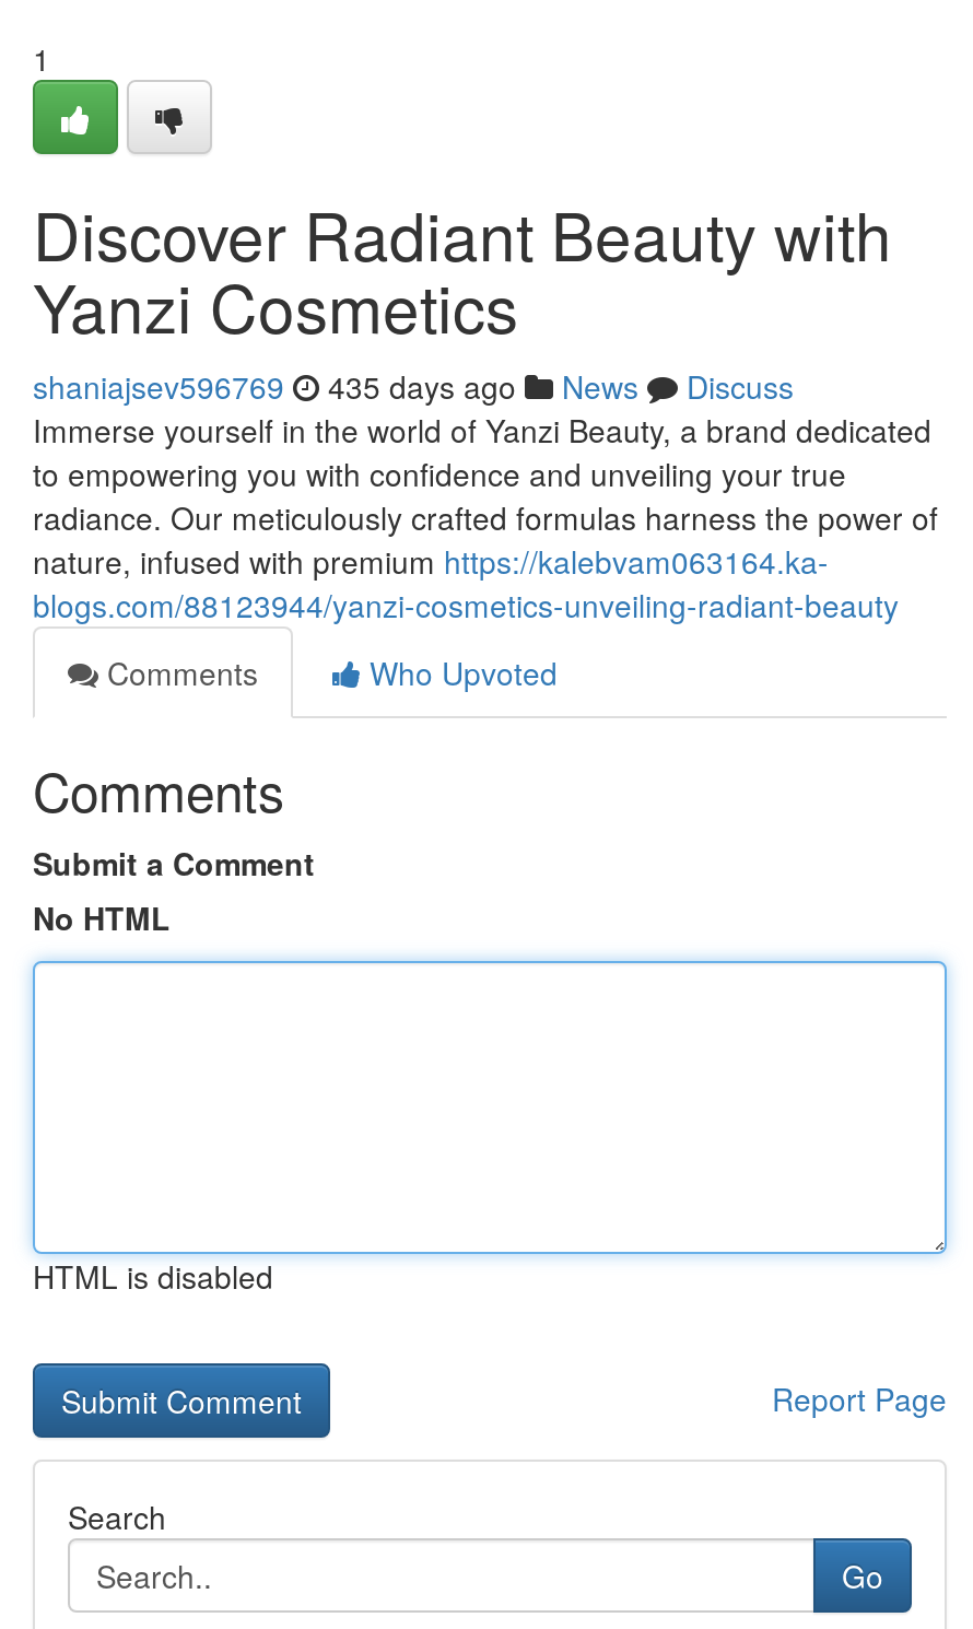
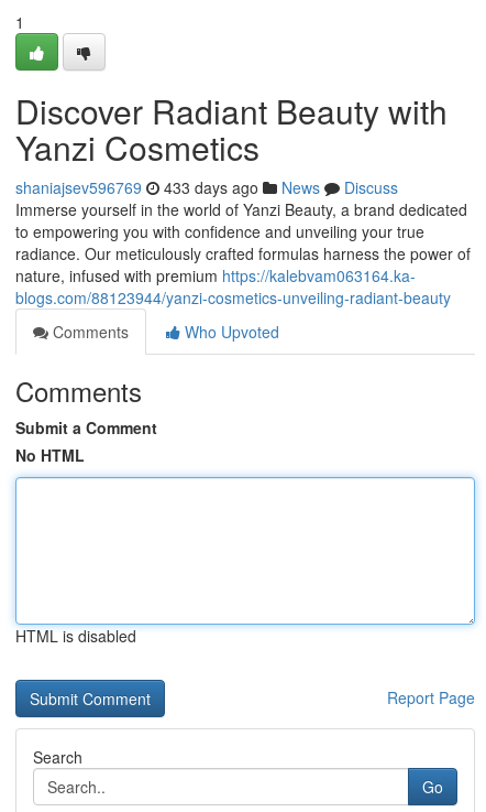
[33,364,794,408] shaniajsev596769 435 days ago News Discuss -> [15,176,398,198] shaniajsev596769 433 days ago News Discuss

